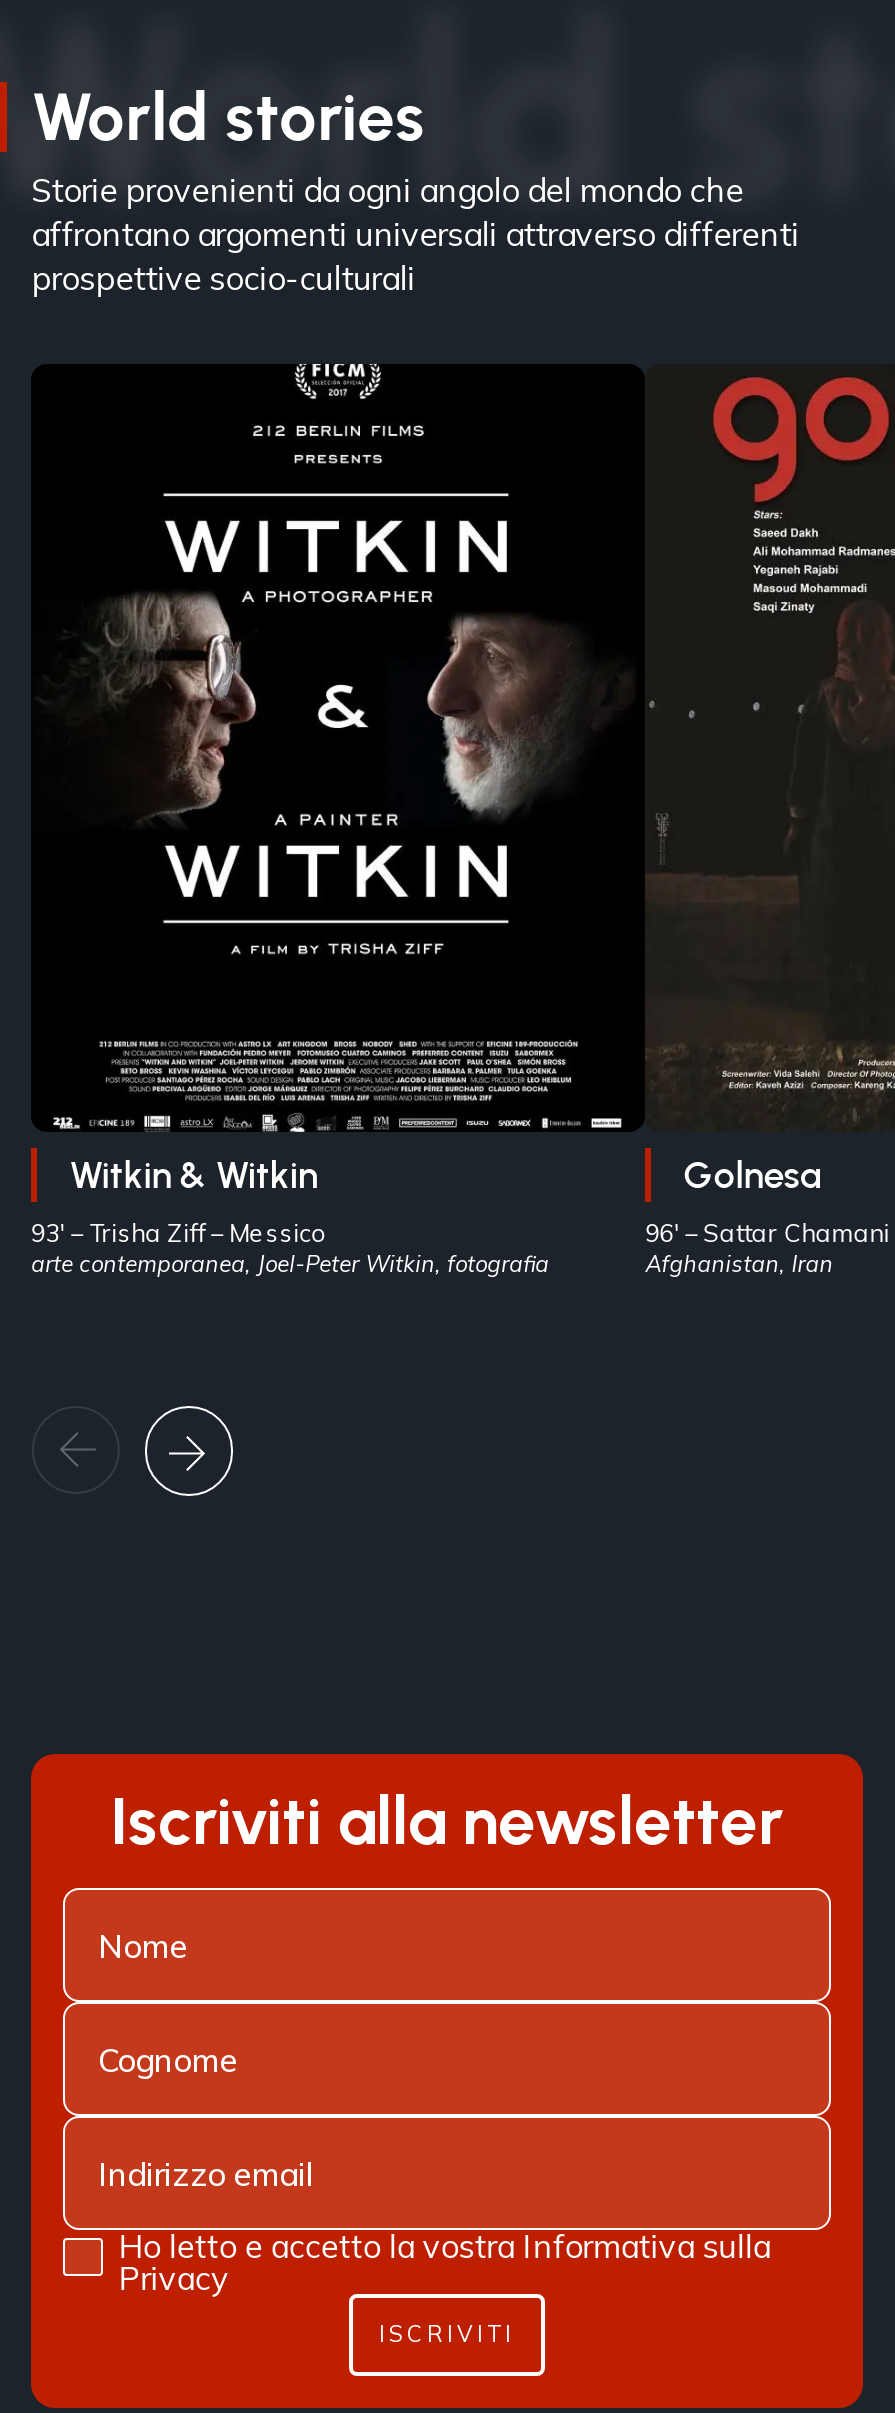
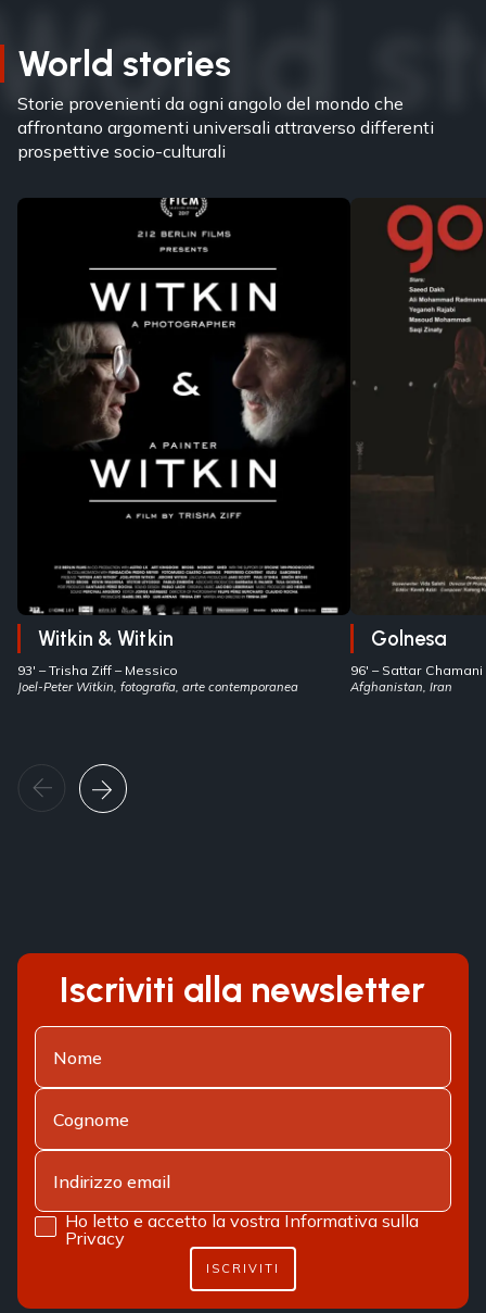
[31,1250,549,1278] arte contemporanea, Joel-Peter Witkin, fotografia -> [18,679,299,695] Joel-Peter Witkin, fotografia, arte contemporanea

